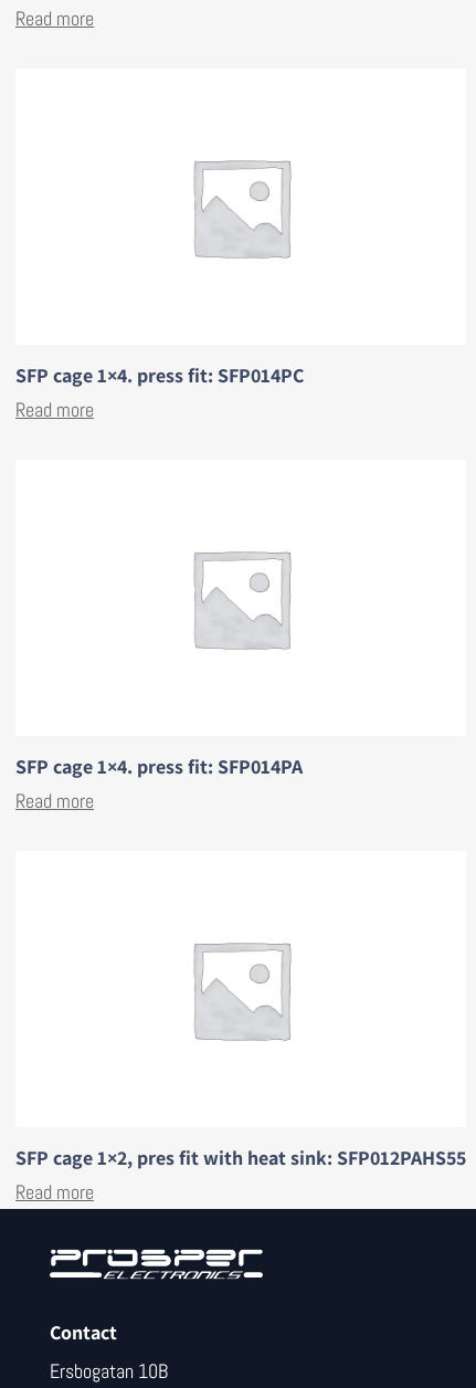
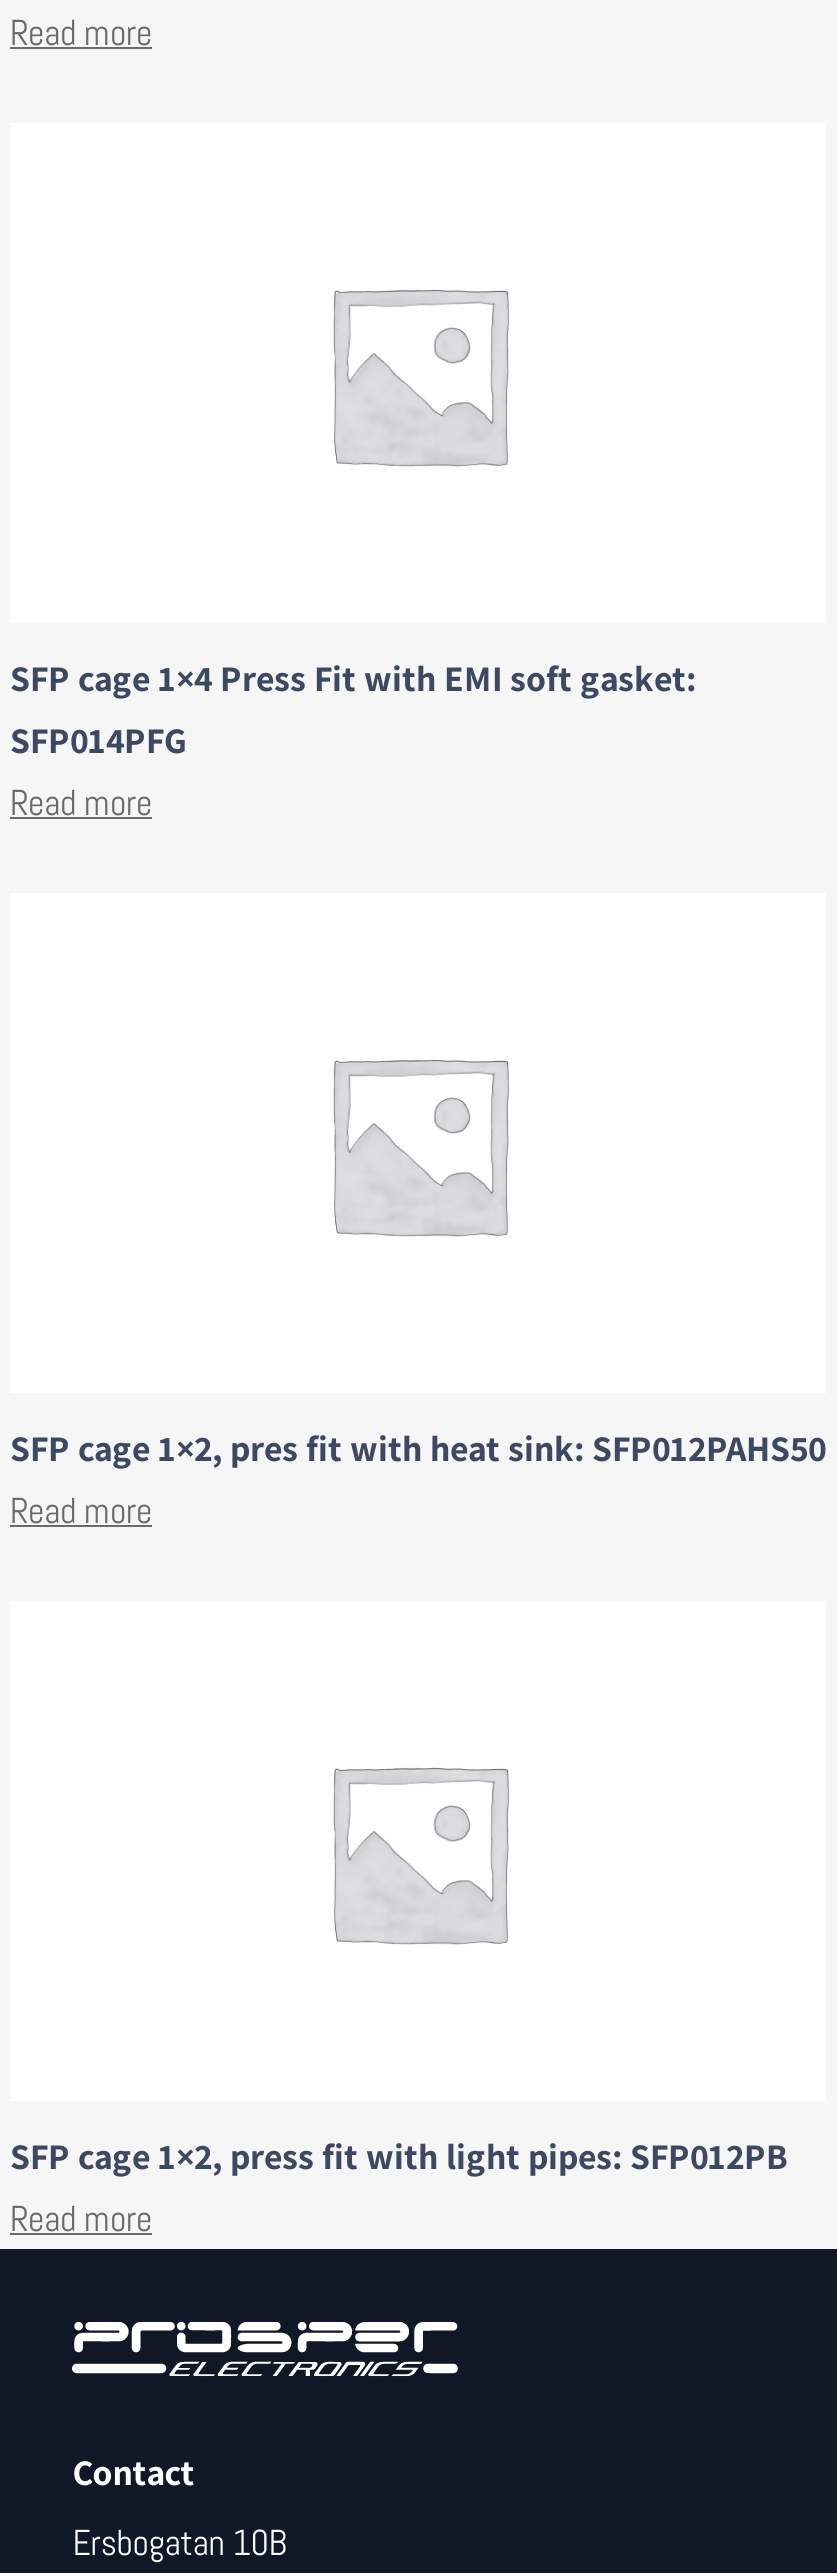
[15,363,304,388] SFP cage 1×4. press fit: SFP014PC -> [10,655,696,763] SFP cage 1×4 Press Fit with EMI soft gasket: | SFP014PFG
[15,754,303,779] SFP cage 1×4. press fit: SFP014PA -> [10,1425,826,1471] SFP cage 1×2, pres fit with heat sink: SFP012PAHS50
[15,1145,466,1171] SFP cage 1×2, pres fit with heat sink: SFP012PAHS55 -> [10,2133,788,2179] SFP cage 1×2, press fit with light pipes: SFP012PB

